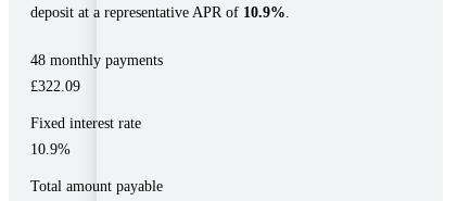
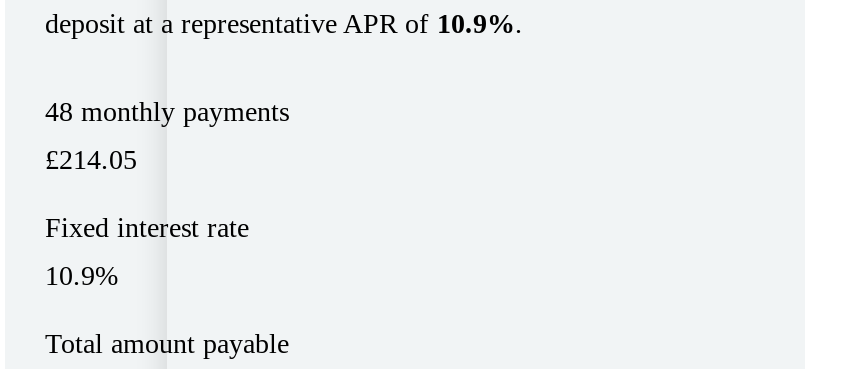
[30,79,80,95] £322.09 -> [45,145,137,175] £214.05

